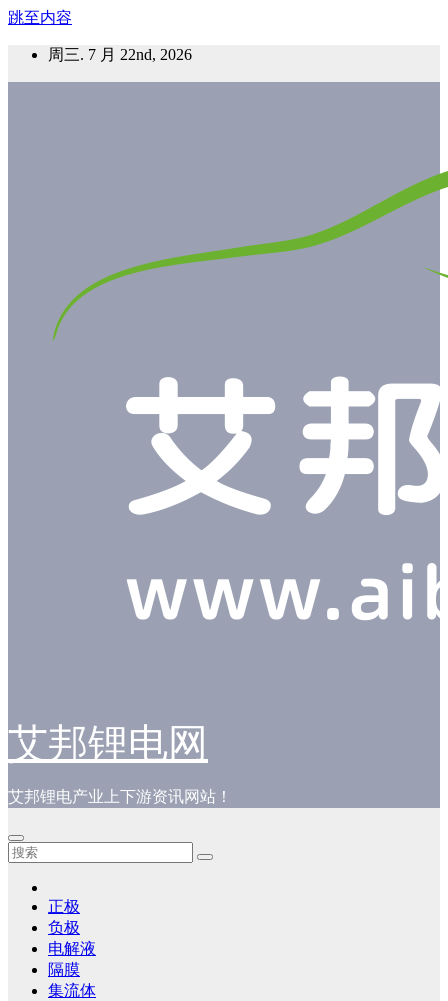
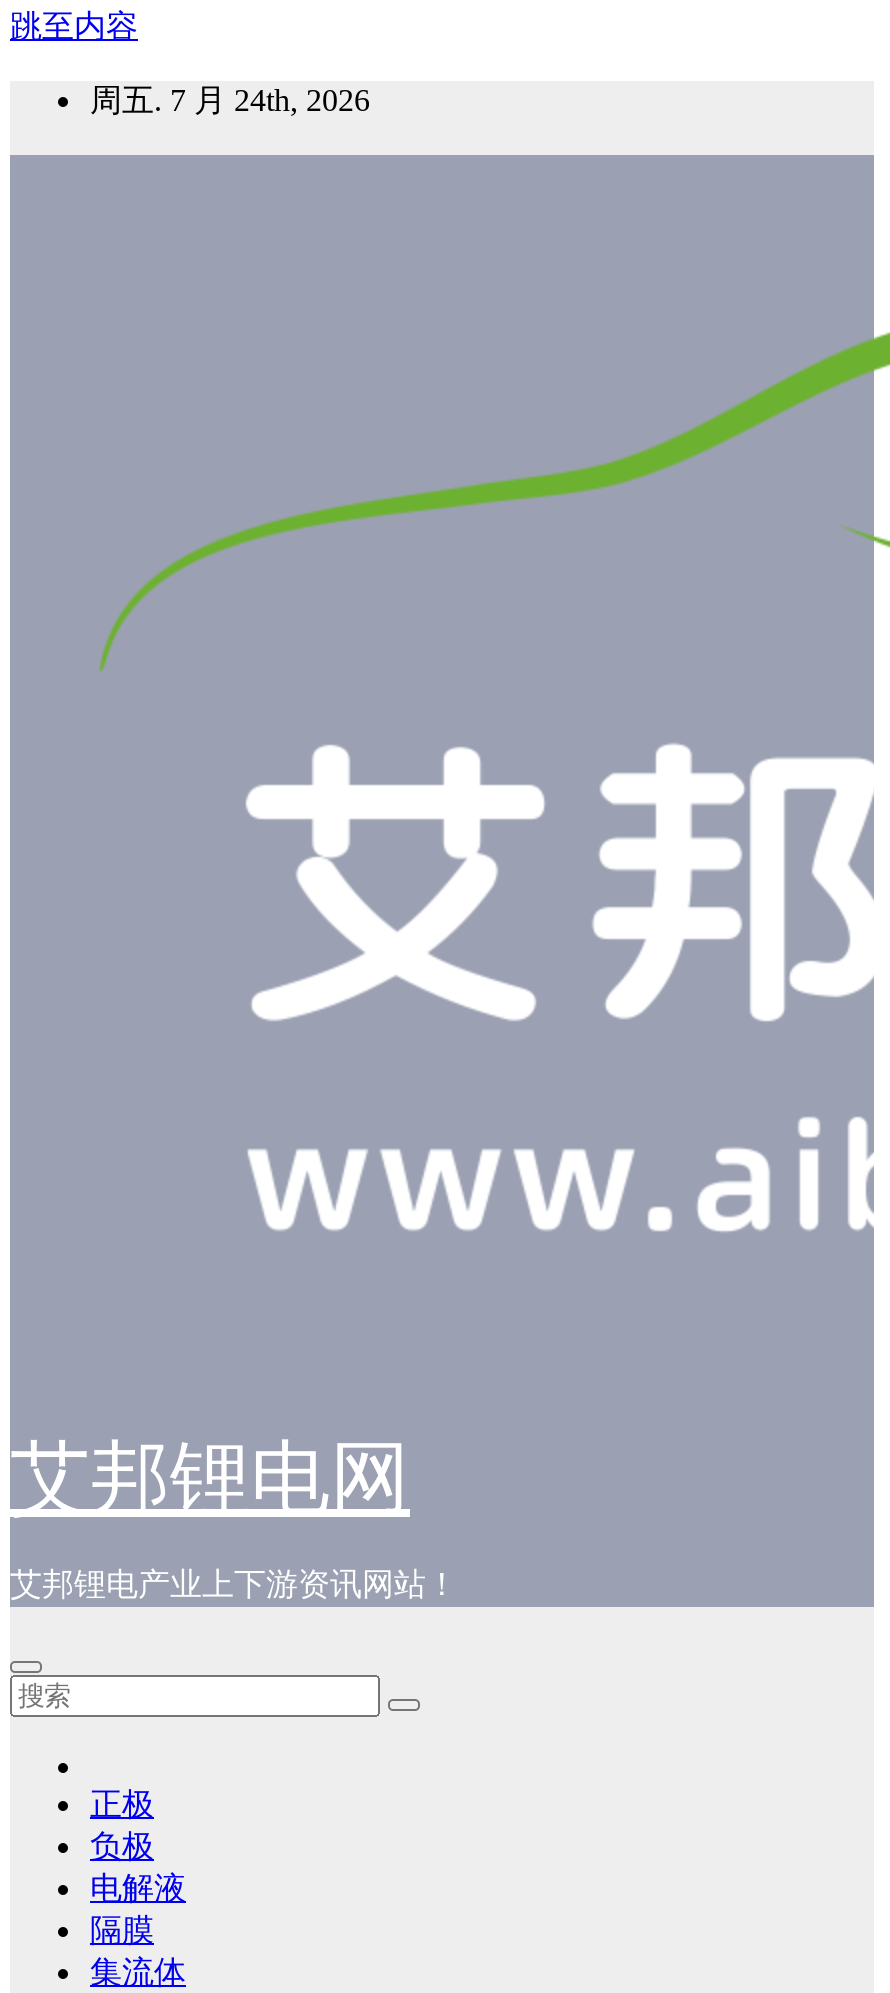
[48,46,192,63] 周三. 7 月 22nd, 2026 -> [90,83,370,117] 周五. 7 月 24th, 2026

